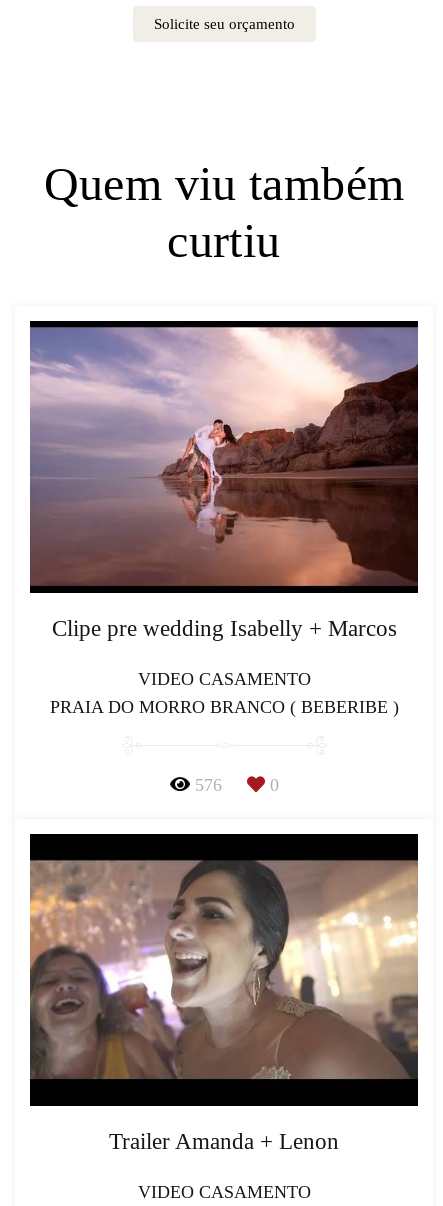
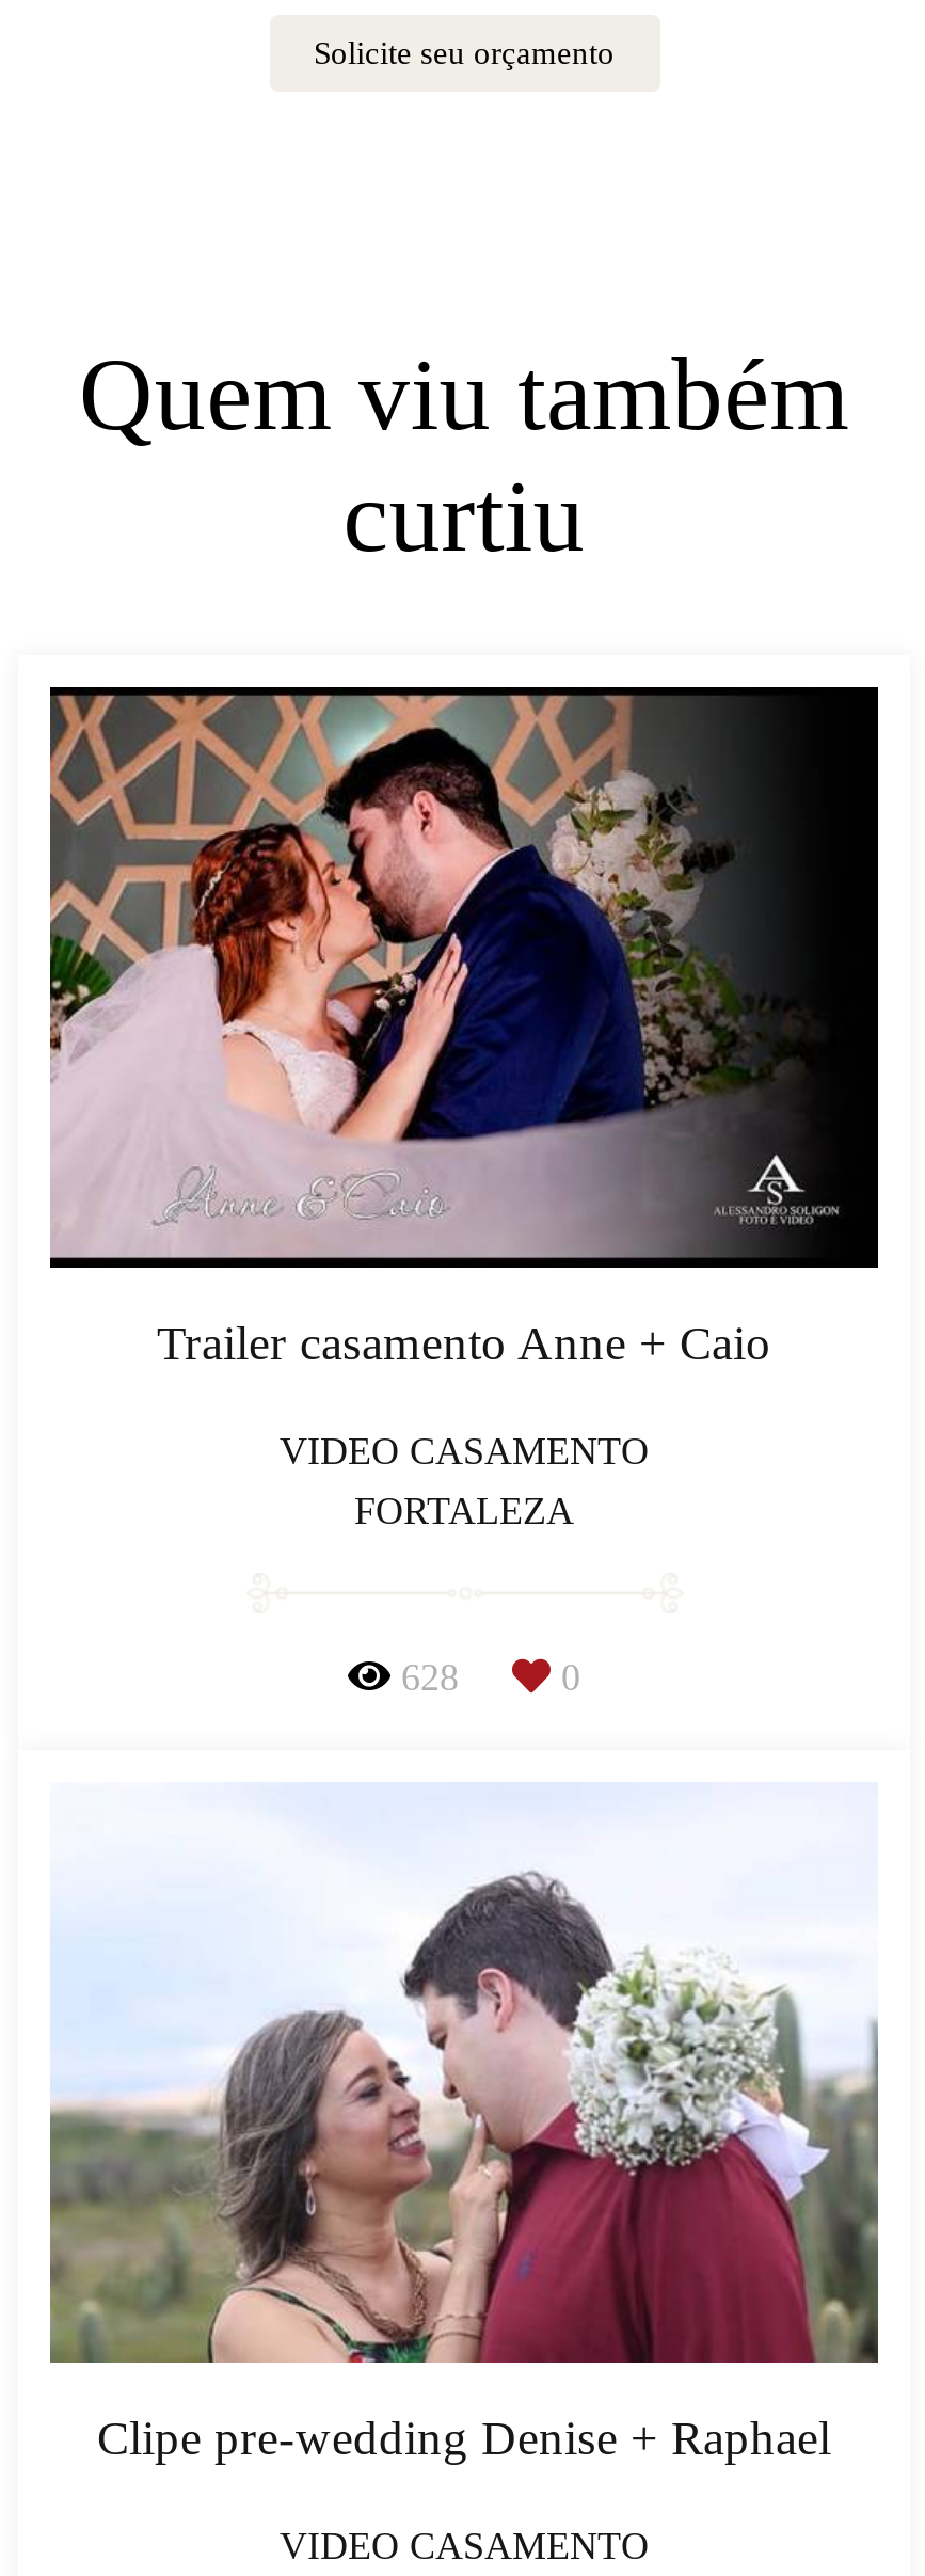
[29,325,419,641] [image] | Clipe pre wedding Isabelly + Marcos -> [48,694,878,1370] [image] | Trailer casamento Anne + Caio
[49,697,398,717] PRAIA DO MORRO BRANCO ( BEBERIBE ) -> [354,1490,574,1532] FORTALEZA
[194,775,221,795] 576 -> [401,1656,459,1699] 628
[29,833,419,1154] [image] | Trailer Amanda + Lenon -> [48,1782,878,2464] [image] | Clipe pre-wedding Denise + Raphael

